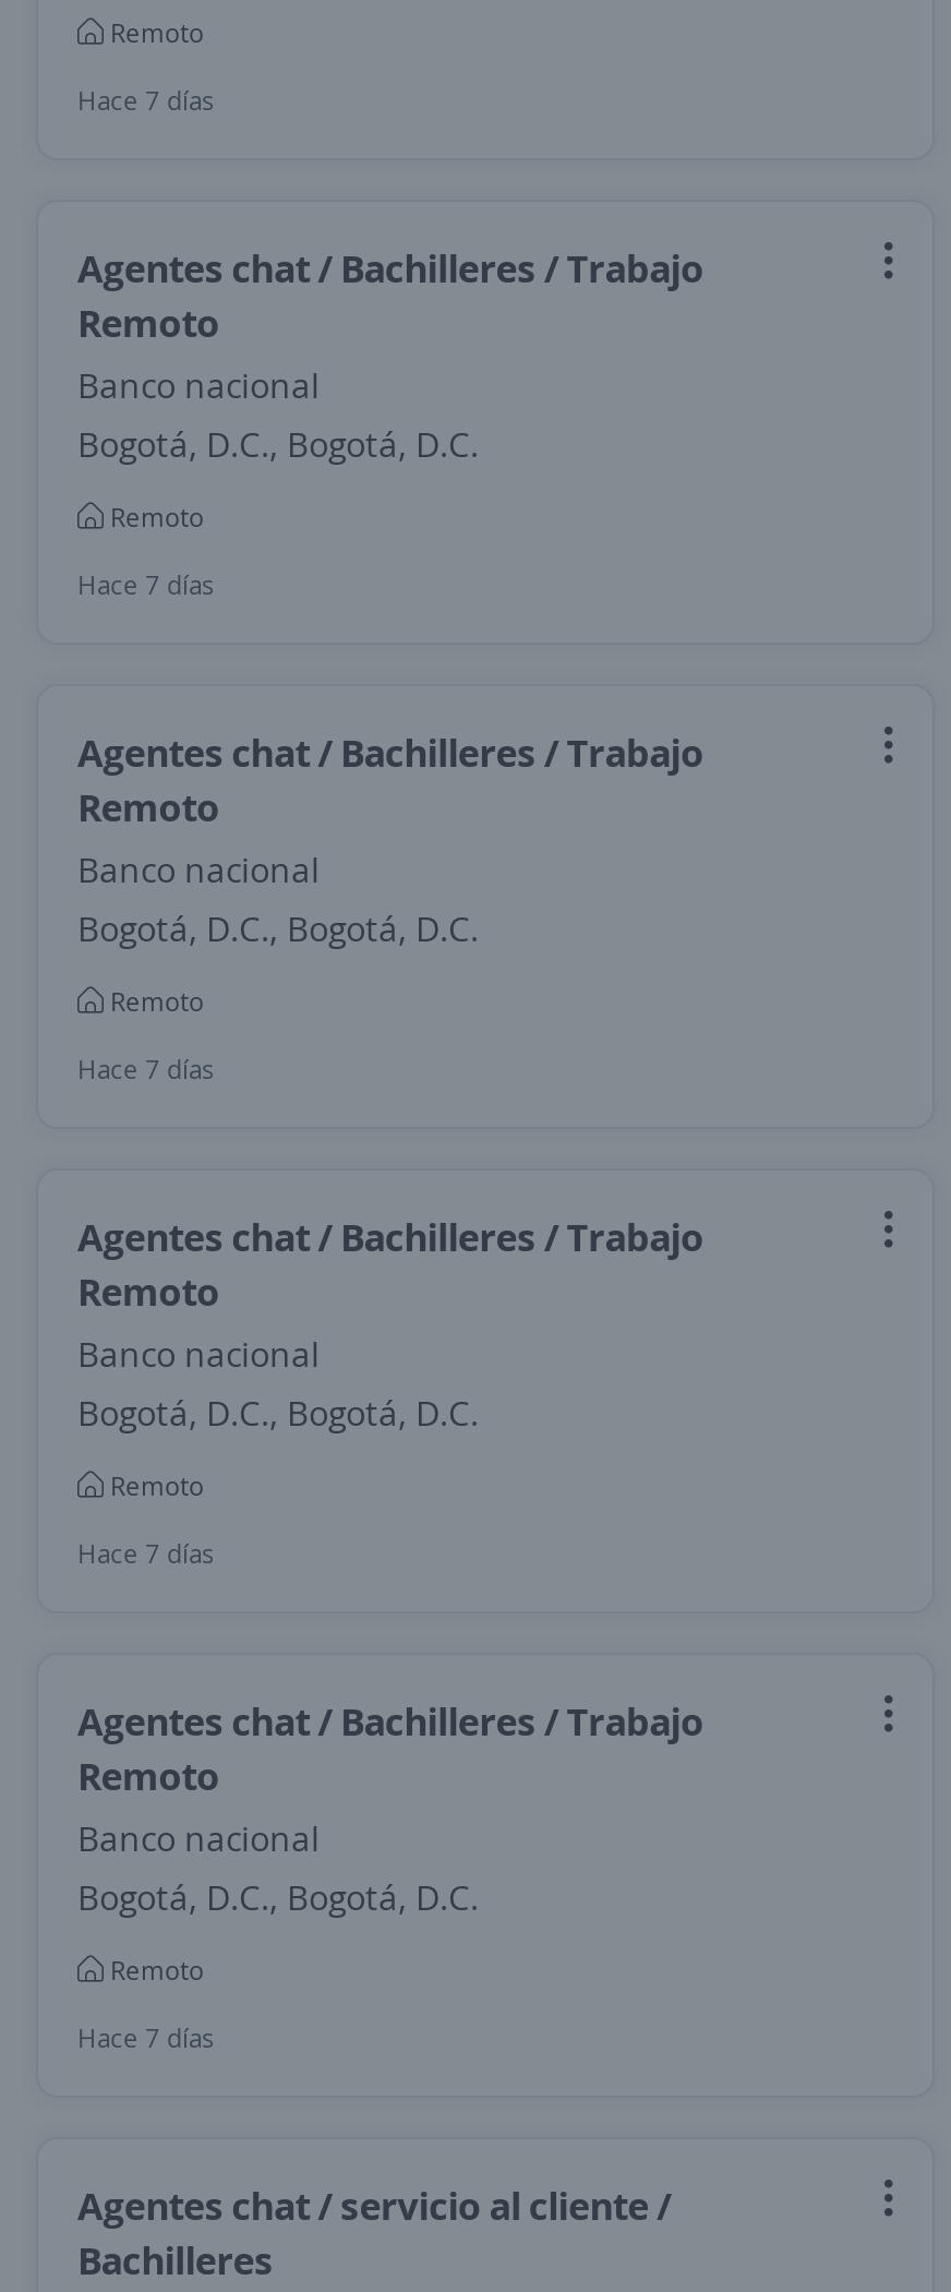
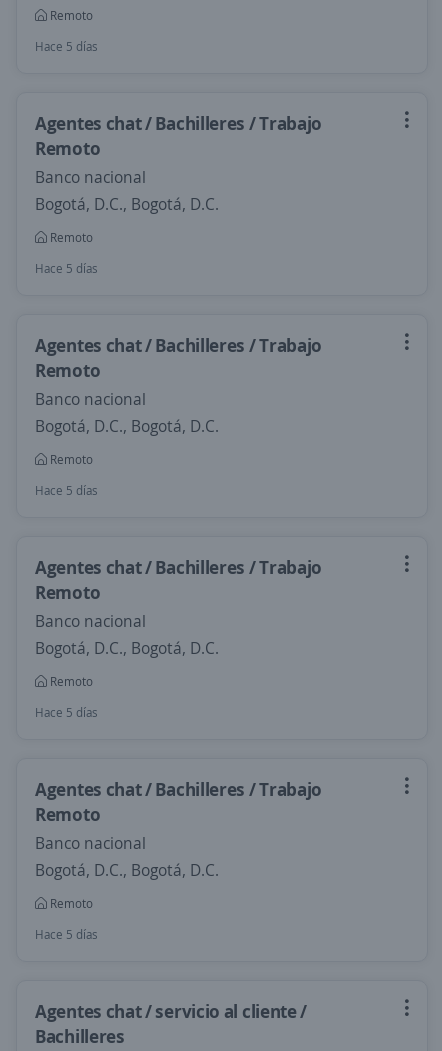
[77,82,215,119] Hace 7 días -> [35,38,98,55] Hace 5 días
[77,566,215,603] Hace 7 días -> [35,260,98,277] Hace 5 días
[77,1051,215,1088] Hace 7 días -> [35,482,98,499] Hace 5 días
[77,1535,215,1572] Hace 7 días -> [35,704,98,721] Hace 5 días
[77,2019,215,2056] Hace 7 días -> [35,926,98,943] Hace 5 días

